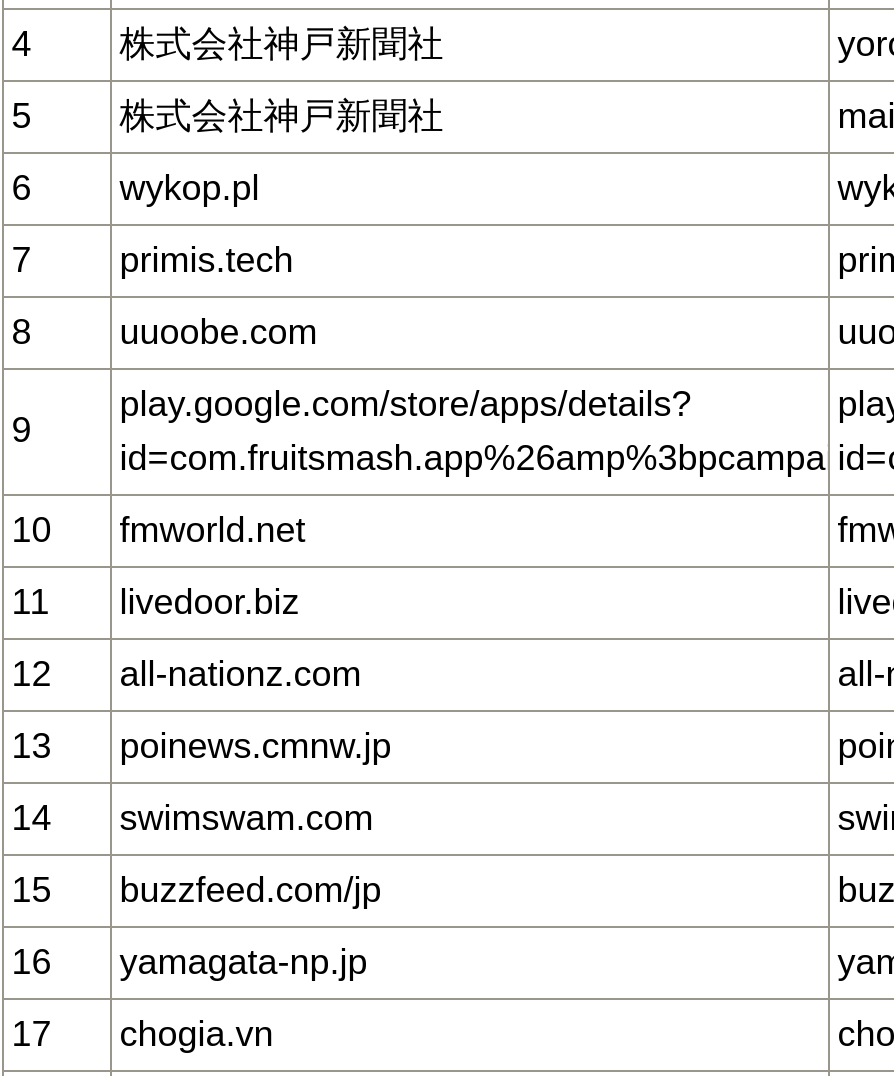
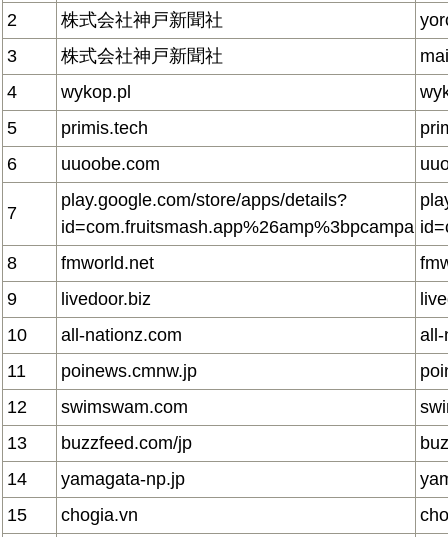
[12,25,32,65] 4 -> [7,10,17,30] 2
[12,97,32,137] 5 -> [7,46,17,66] 3
[12,169,32,209] 6 -> [7,82,17,102] 4
[12,241,32,281] 7 -> [7,118,17,138] 5
[12,313,32,353] 8 -> [7,154,17,174] 6
[12,411,32,451] 9 -> [7,203,17,223] 7
[12,511,52,551] 10 -> [7,253,17,273] 8
[12,583,50,623] 11 -> [7,289,17,309] 9
[12,655,362,695] 12 all-nationz.com -> [7,325,182,345] 10 all-nationz.com
[12,727,392,767] 13 poinews.cmnw.jp -> [7,361,197,381] 11 poinews.cmnw.jp
[12,799,374,839] 14 swimswam.com -> [7,397,188,417] 12 swimswam.com
[12,871,382,911] 15 buzzfeed.com/jp -> [7,433,192,453] 13 buzzfeed.com/jp
[12,943,368,983] 16 yamagata-np.jp -> [7,469,185,489] 14 yamagata-np.jp
[12,1015,274,1055] 17 chogia.vn -> [7,505,138,525] 15 chogia.vn

